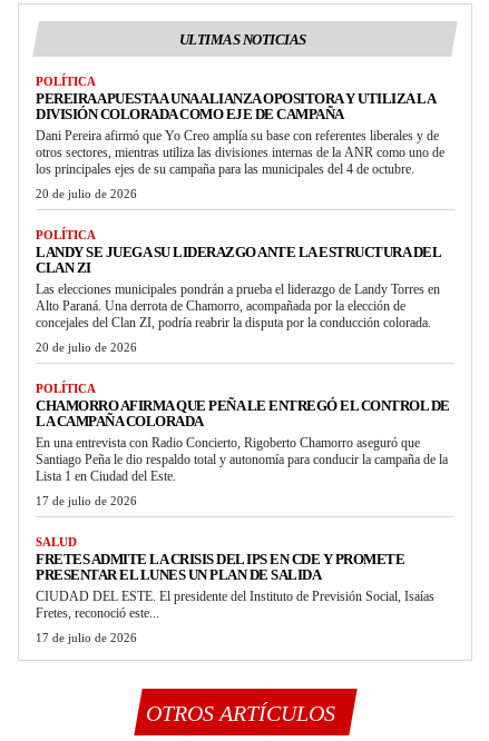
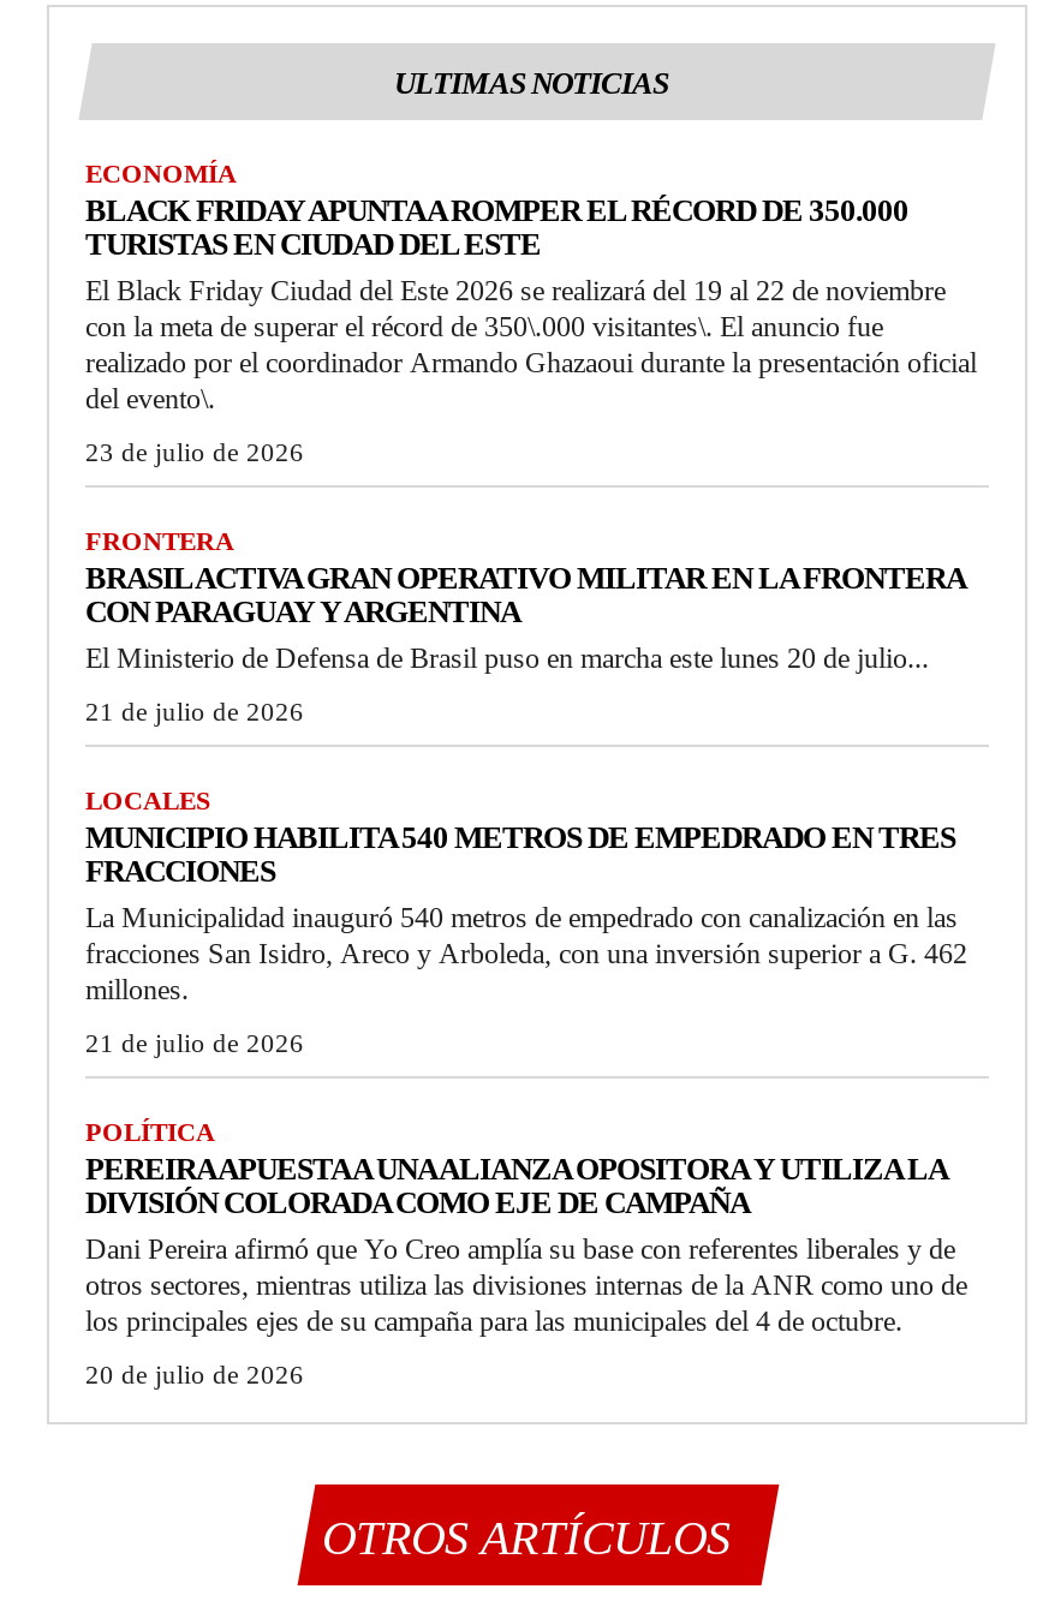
none -> [85,158,977,1056] ECONOMÍA | BLACK FRIDAY APUNTA A ROMPER EL RÉCORD DE 350.000 | TURISTAS EN CIUDAD DEL ESTE | El Black Friday Ciudad del Este 2026 se realizará del 19 al 22 de noviembre | con la meta de superar el récord de 350\.000 visitantes\. El anuncio fue | realizado por el coordinador Armando Ghazaoui durante la presentación oficial | del evento\. | 23 de julio de 2026 | FRONTERA | BRASIL ACTIVA GRAN OPERATIVO MILITAR EN LA FRONTERA | CON PARAGUAY Y ARGENTINA | El Ministerio de Defensa de Brasil puso en marcha este lunes 20 de julio... | 21 de julio de 2026 | LOCALES | MUNICIPIO HABILITA 540 METROS DE EMPEDRADO EN TRES | FRACCIONES | La Municipalidad inauguró 540 metros de empedrado con canalización en las | fracciones San Isidro, Areco y Arboleda, con una inversión superior a G. 462 | millones. | 21 de julio de 2026
moved [36,74,444,200] -> [85,1116,967,1387]: POLÍTICA | PEREIRA APUESTA A UNA ALIANZA OPOSITORA Y UTILIZA LA | DIVISIÓN COLORADA COMO EJE DE CAMPAÑA | Dani Pereira afirmó que Yo Creo amplía su base con referentes liberales y de | otros sectores, mientras utiliza las divisiones internas de la ANR como uno de | los principales ejes de su campaña para las municipales del 4 de octubre. | 20 de julio de 2026
[36,228,449,644] POLÍTICA | LANDY SE JUEGA SU LIDERAZGO ANTE LA ESTRUCTURA DEL | CLAN ZI | Las elecciones municipales pondrán a prueba el liderazgo de Landy Torres en | Alto Paraná. Una derrota de Chamorro, acompañada por la elección de | concejales del Clan ZI, podría reabrir la disputa por la conducción colorada. | 20 de julio de 2026 | POLÍTICA | CHAMORRO AFIRMA QUE PEÑA LE ENTREGÓ EL CONTROL DE | LA CAMPAÑA COLORADA | En una entrevista con Radio Concierto, Rigoberto Chamorro aseguró que | Santiago Peña le dio respaldo total y autonomía para conducir la campaña de la | Lista 1 en Ciudad del Este. | 17 de julio de 2026 | SALUD | FRETES ADMITE LA CRISIS DEL IPS EN CDE Y PROMETE | PRESENTAR EL LUNES UN PLAN DE SALIDA | CIUDAD DEL ESTE. El presidente del Instituto de Previsión Social, Isaías | Fretes, reconoció este... | 17 de julio de 2026 -> none

